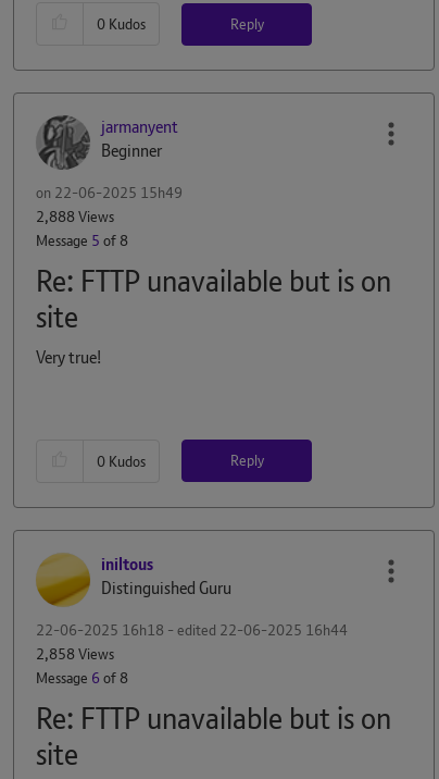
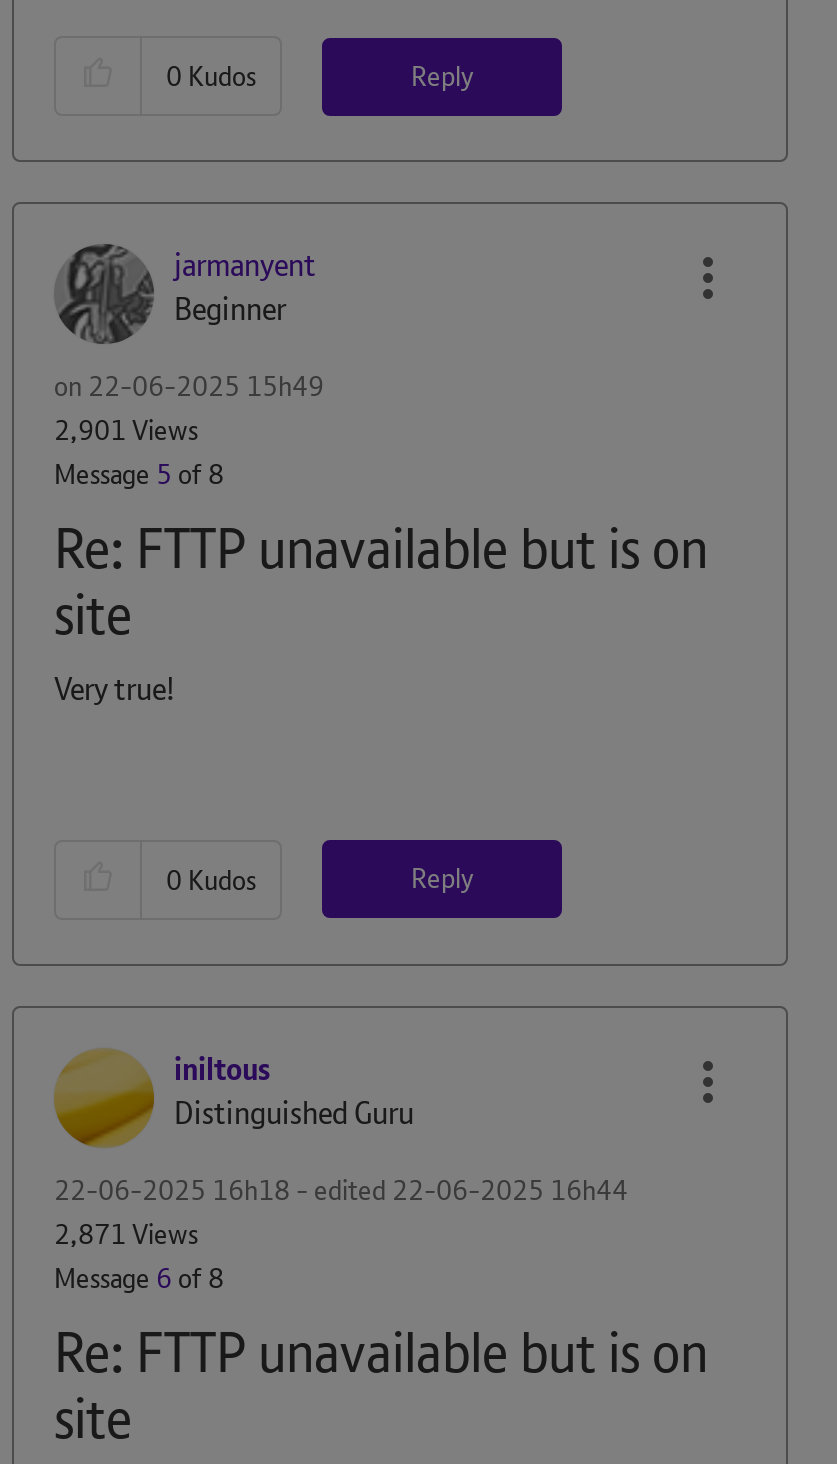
[36,207,114,226] 2,888 Views -> [54,412,198,448] 2,901 Views
[36,644,114,663] 2,858 Views -> [54,1215,198,1251] 2,871 Views

